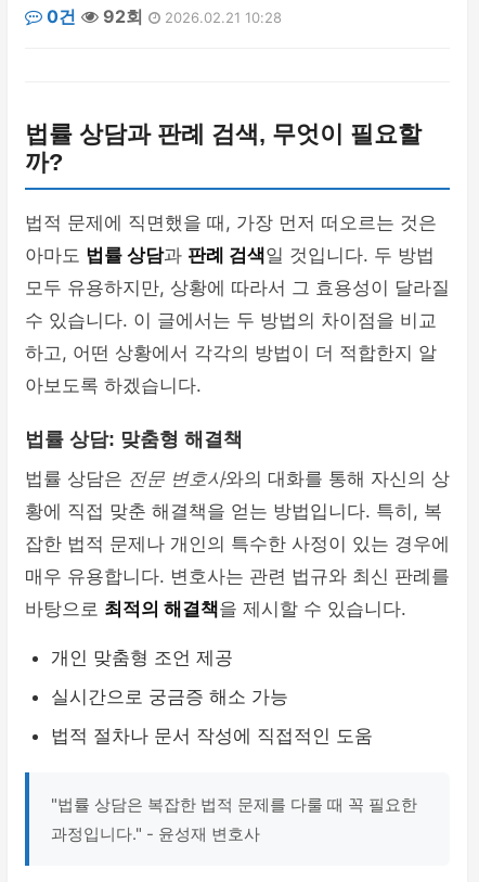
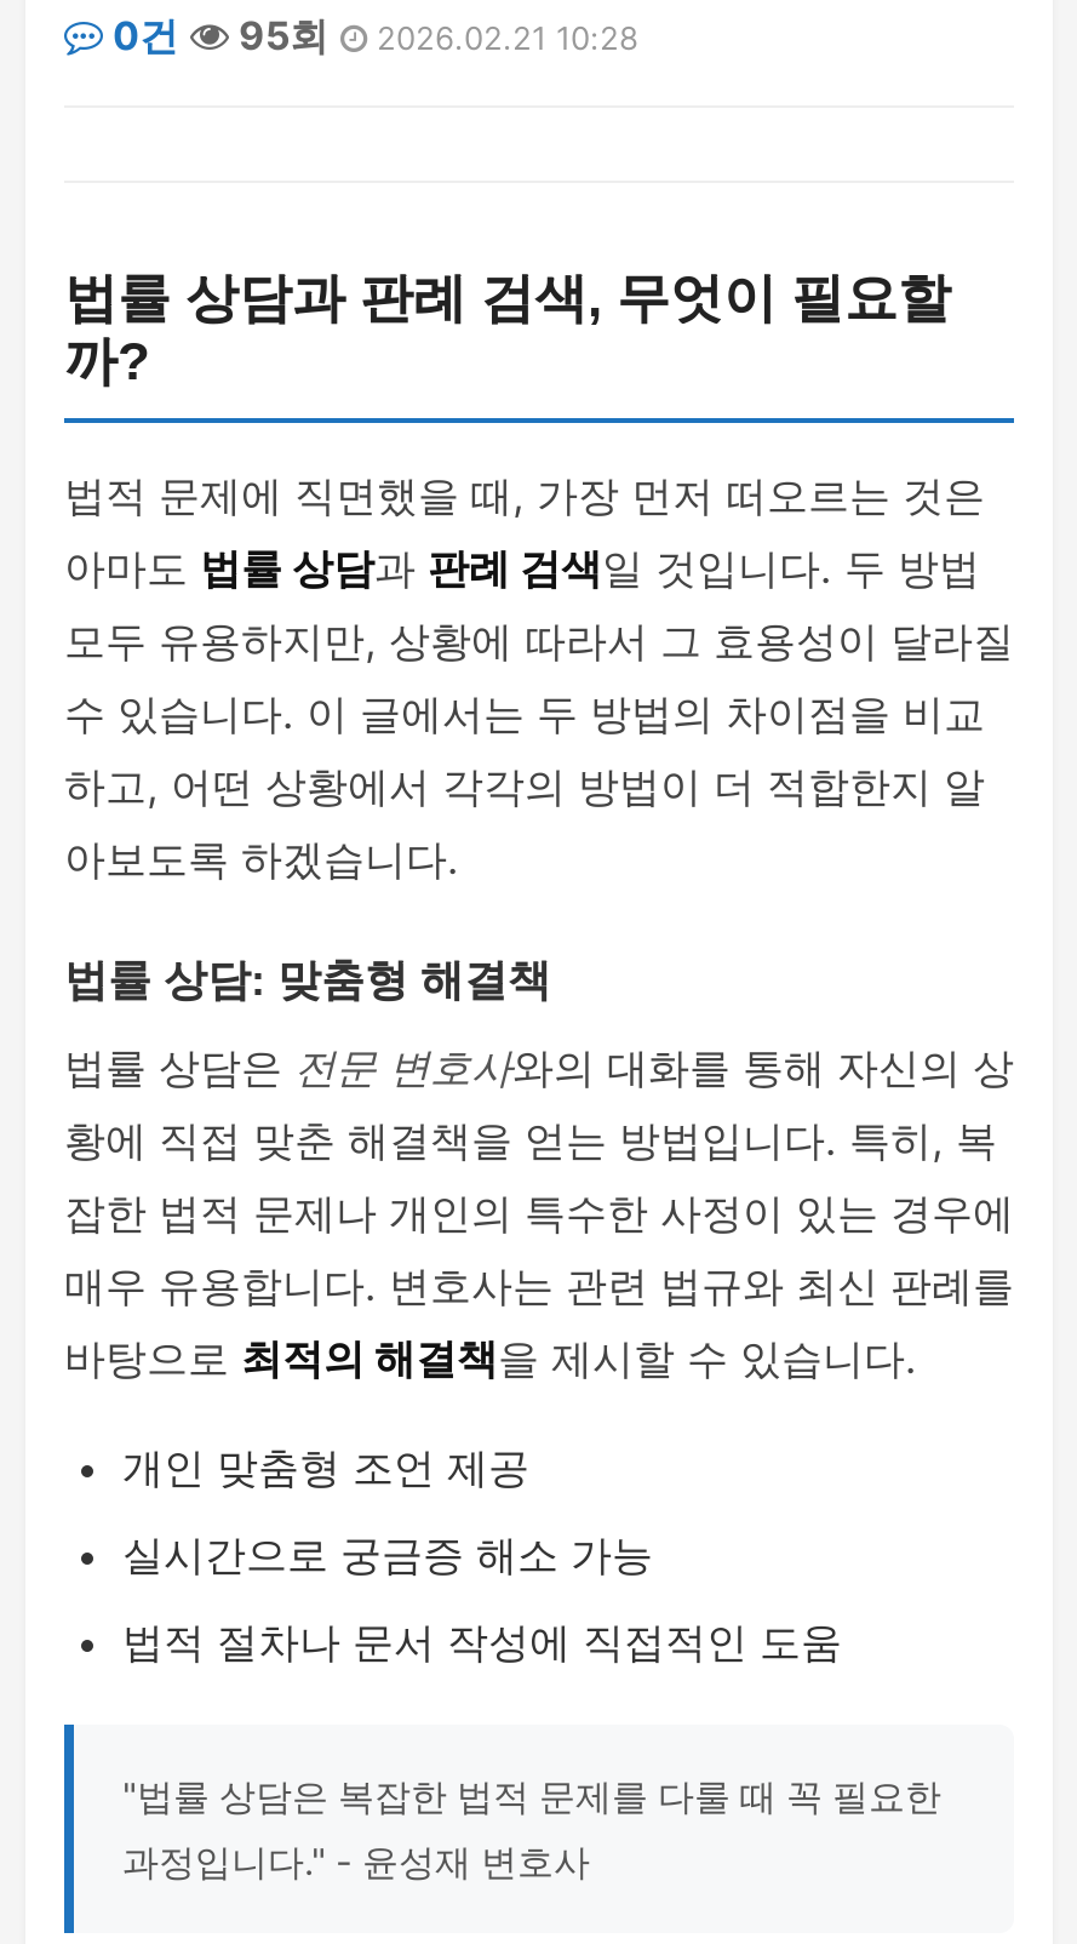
[42,5,282,27] 0건 92회 2026.02.21 10:28 -> [103,11,638,59] 0건 95회 2026.02.21 10:28

